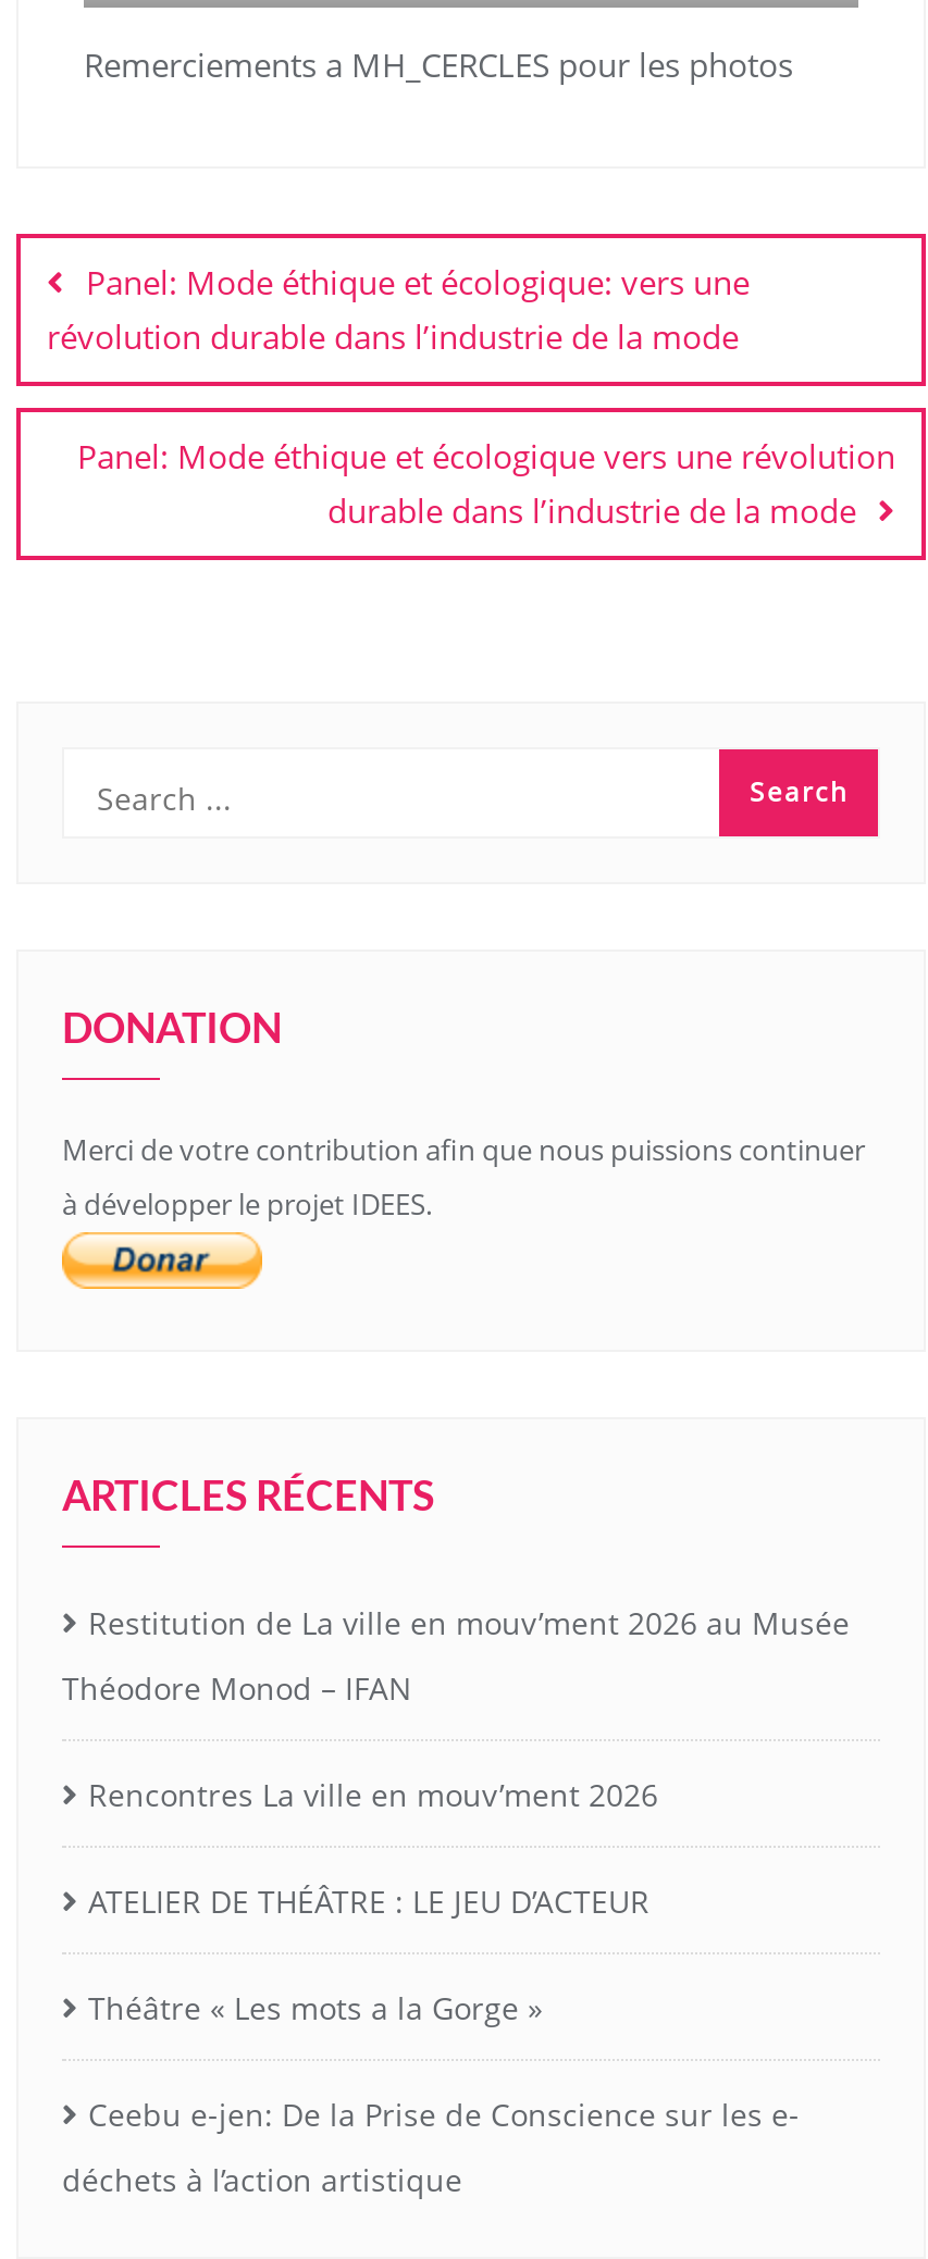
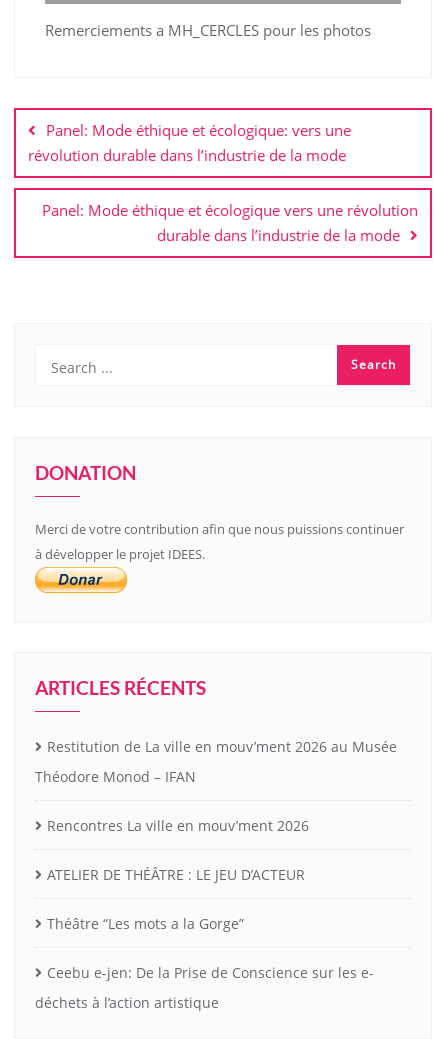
[88,1988,543,2029] Théâtre « Les mots a la Gorge » -> [47,914,244,933] Théâtre “Les mots a la Gorge”

